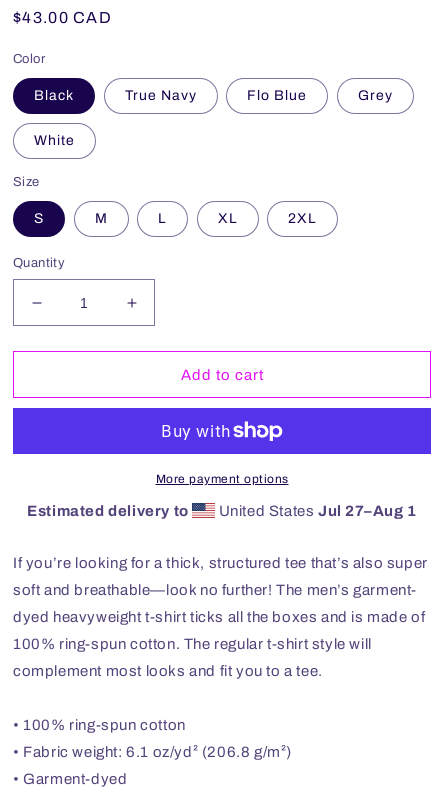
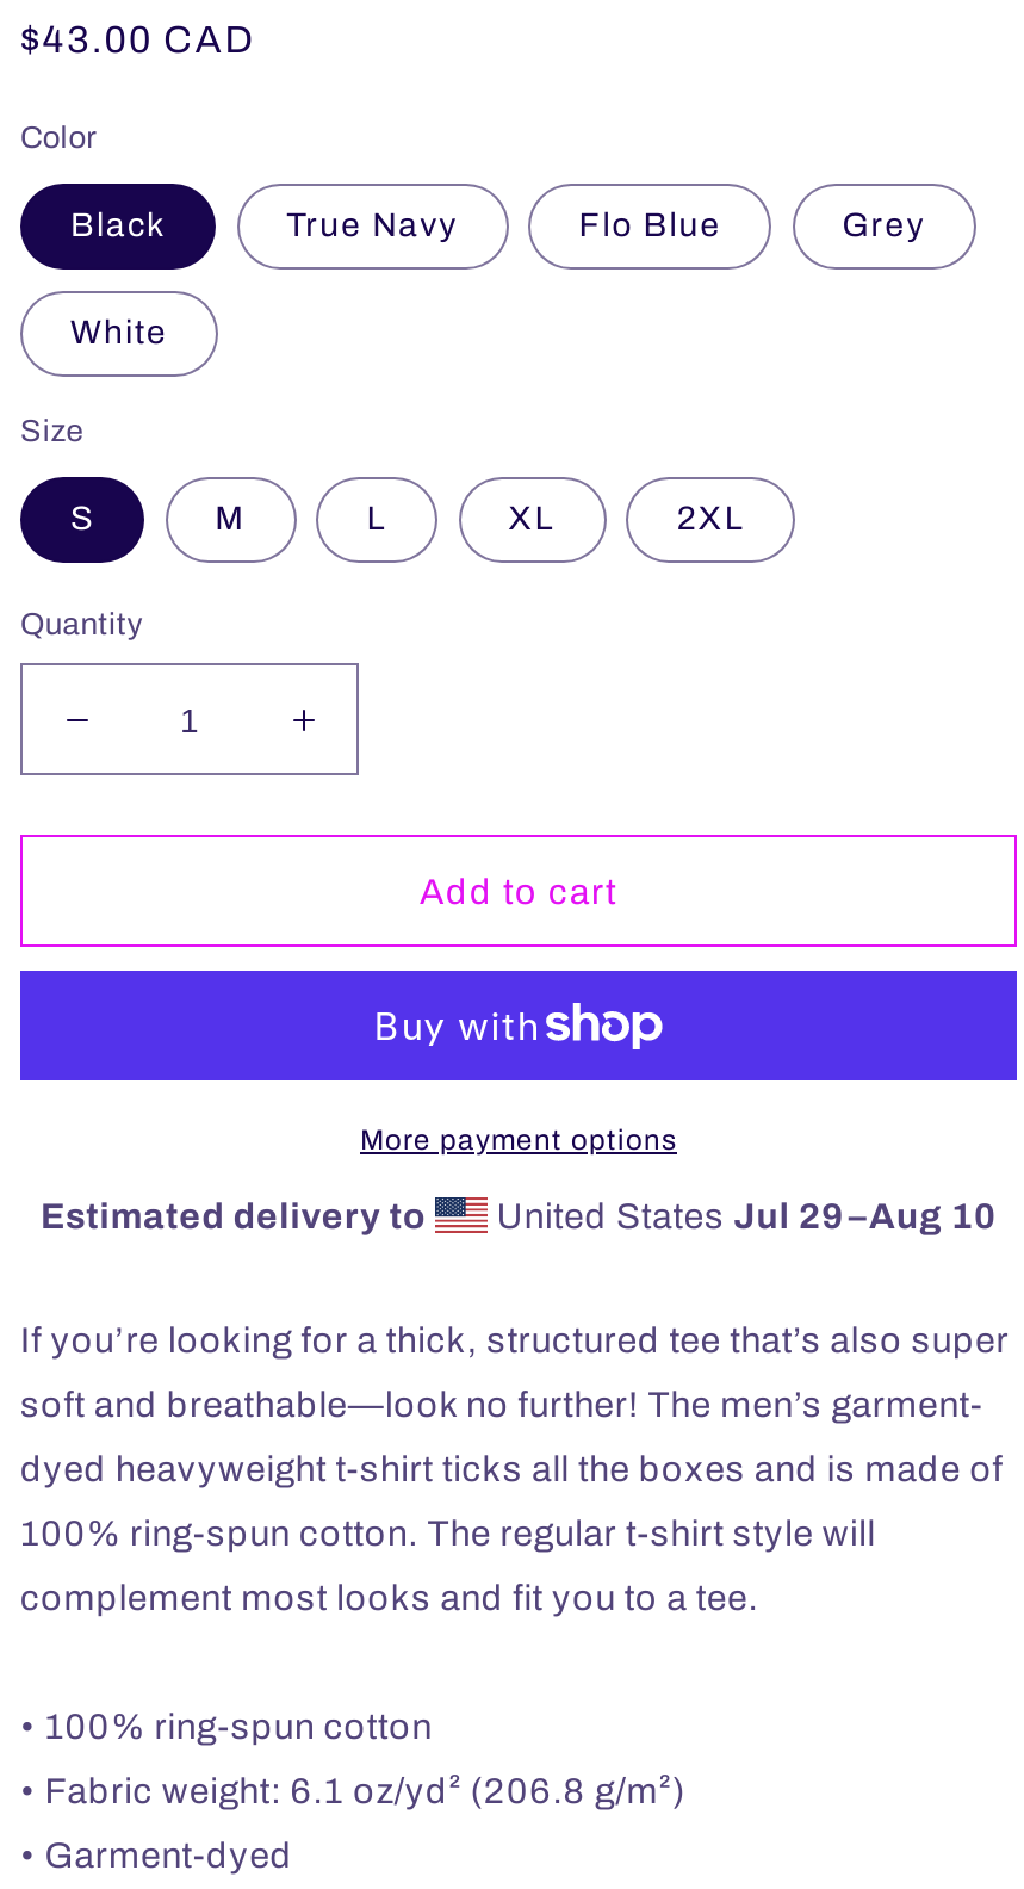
[215,503,417,519] United States Jul 27–Aug 1 -> [488,1197,997,1235] United States Jul 29–Aug 10

